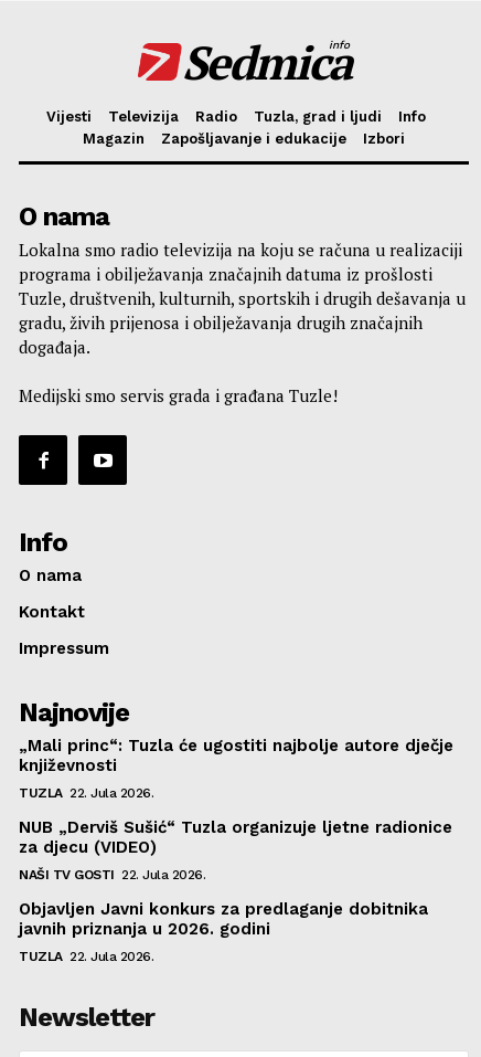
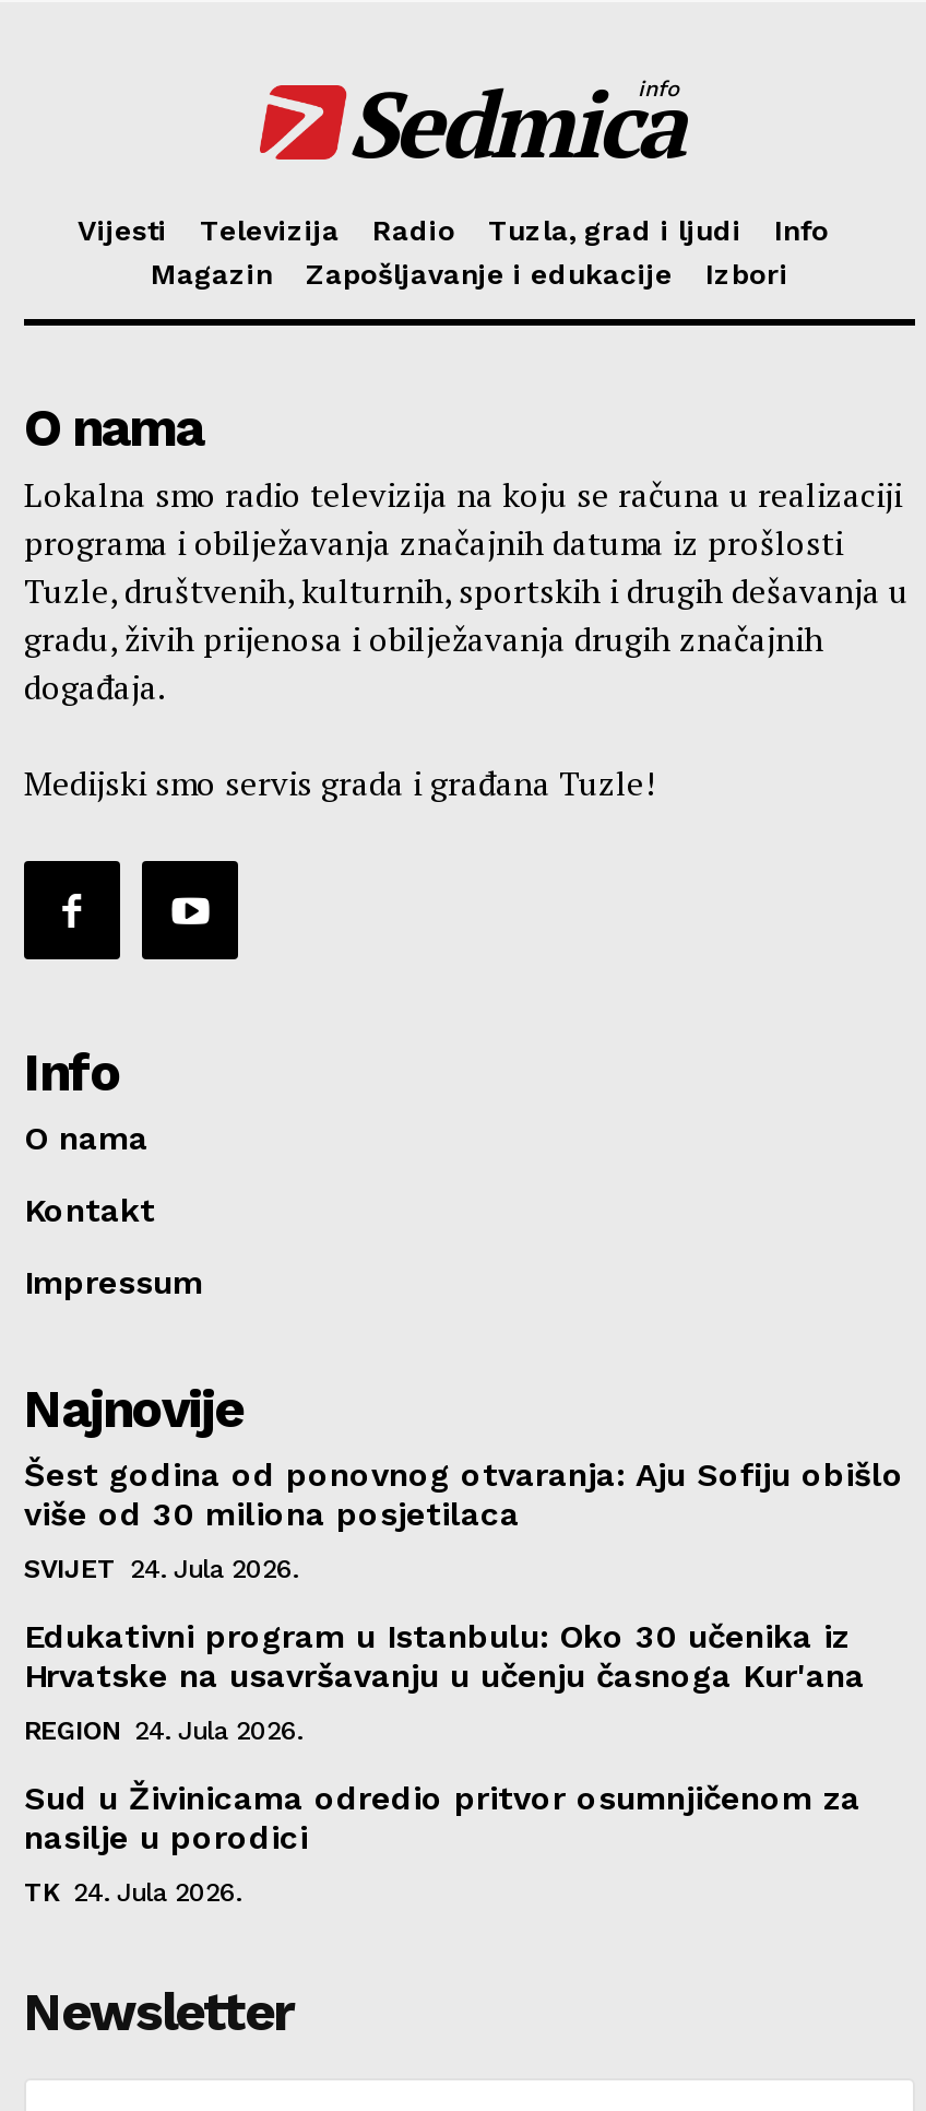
[19,735,453,775] „Mali princ“: Tuzla će ugostiti najbolje autore dječje | književnosti -> [24,1455,904,1533] Šest godina od ponovnog otvaranja: Aju Sofiju obišlo | više od 30 miliona posjetilaca
[19,785,153,800] TUZLA 22. Jula 2026. -> [24,1553,298,1583] SVIJET 24. Jula 2026.
[19,817,452,857] NUB „Derviš Sušić“ Tuzla organizuje ljetne radionice | za djecu (VIDEO) -> [24,1616,865,1695] Edukativni program u Istanbulu: Oko 30 učenika iz | Hrvatske na usavršavanju u učenju časnoga Kur'ana
[19,867,205,882] NAŠI TV GOSTI 22. Jula 2026. -> [24,1715,302,1745] REGION 24. Jula 2026.
[19,899,428,938] Objavljen Javni konkurs za predlaganje dobitnika | javnih priznanja u 2026. godini -> [24,1778,860,1857] Sud u Živinicama odredio pritvor osumnjičenom za | nasilje u porodici
[19,948,153,964] TUZLA 22. Jula 2026. -> [24,1876,241,1907] TK 24. Jula 2026.

